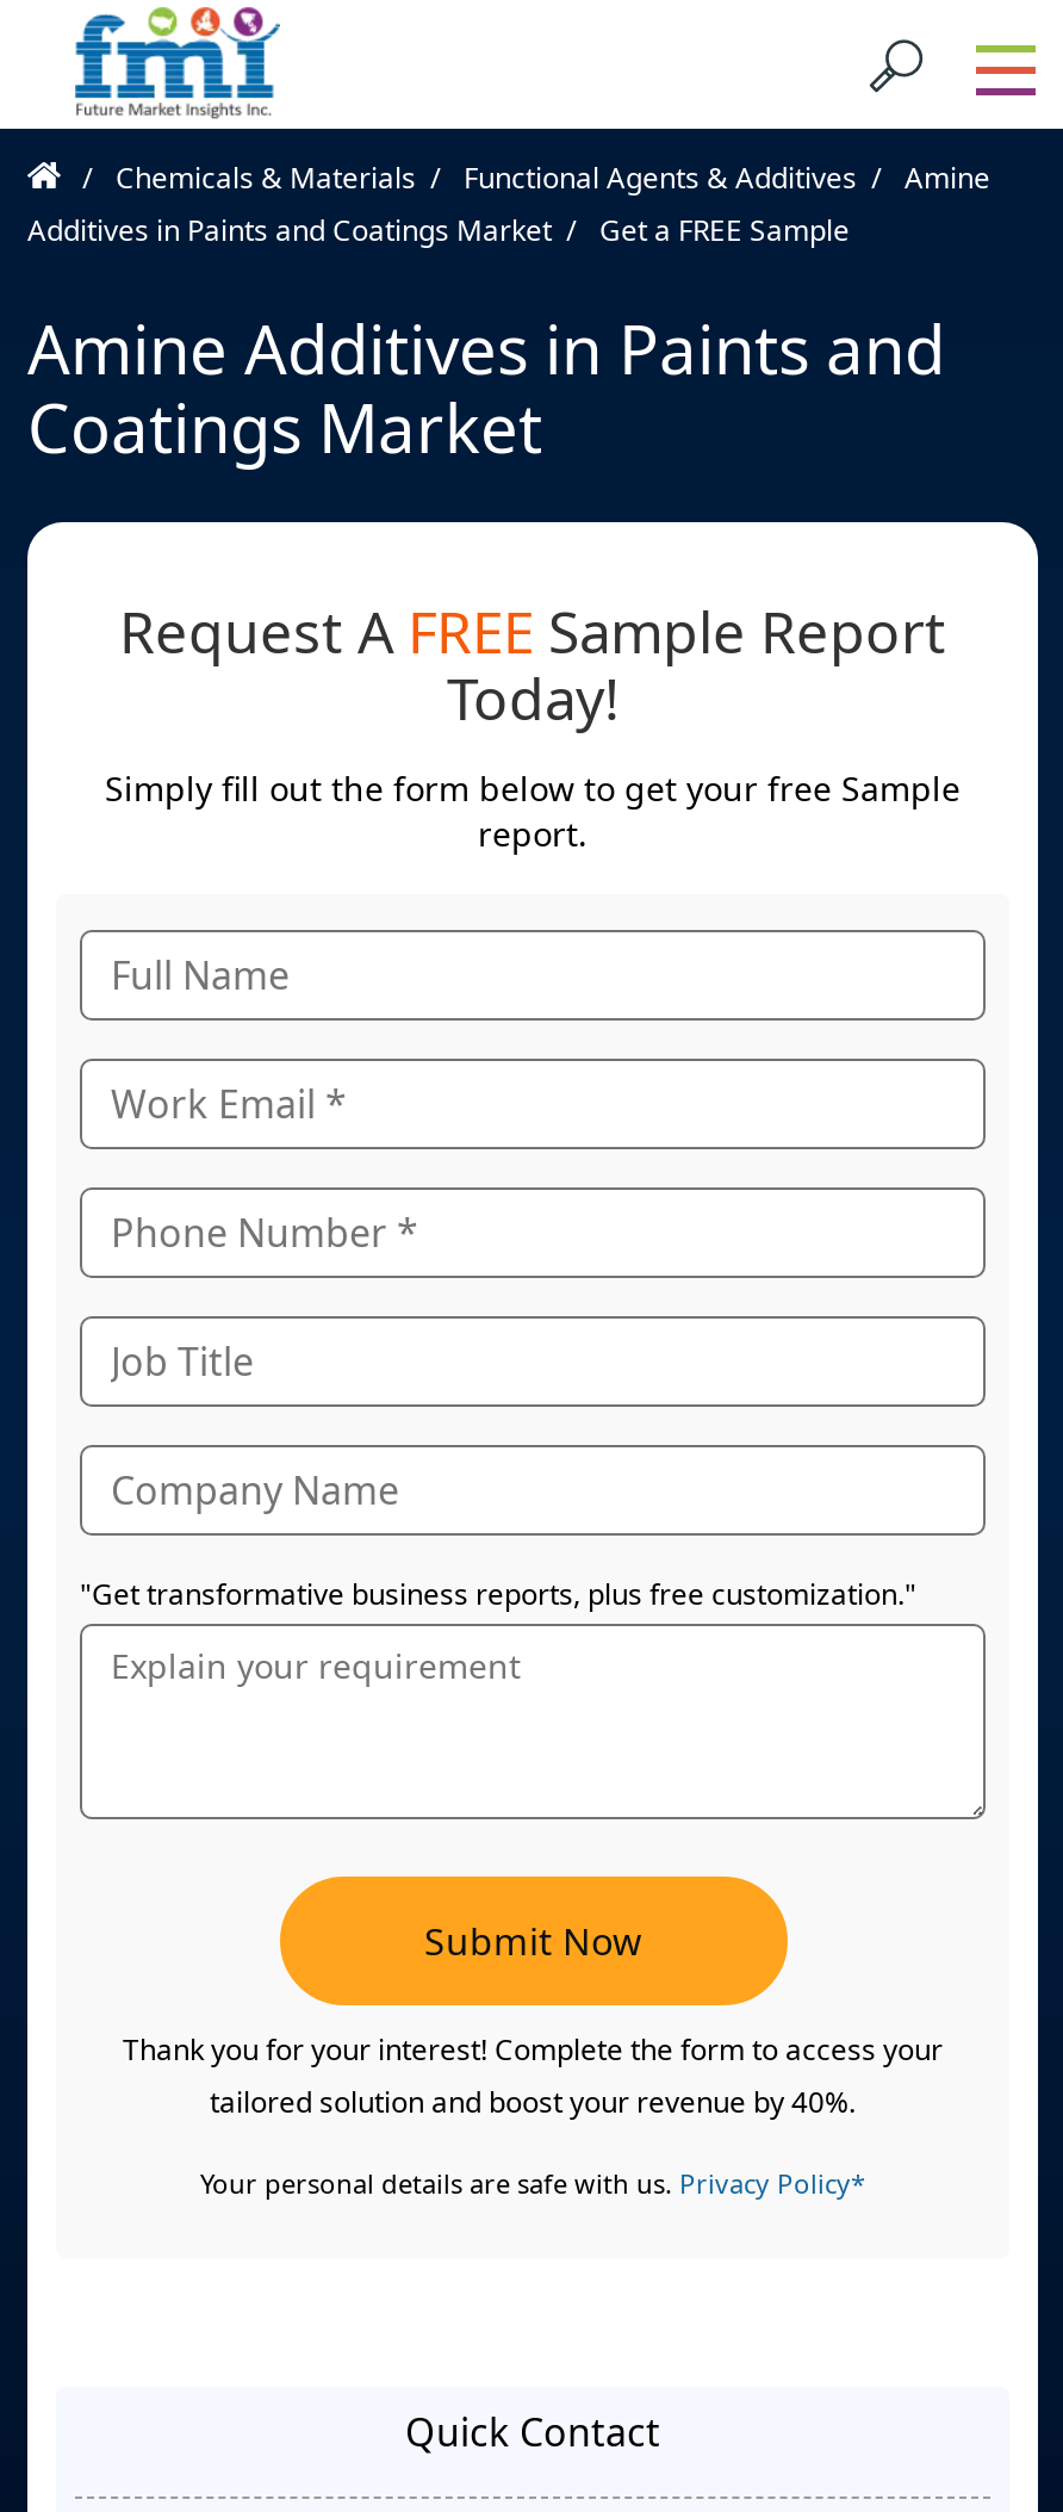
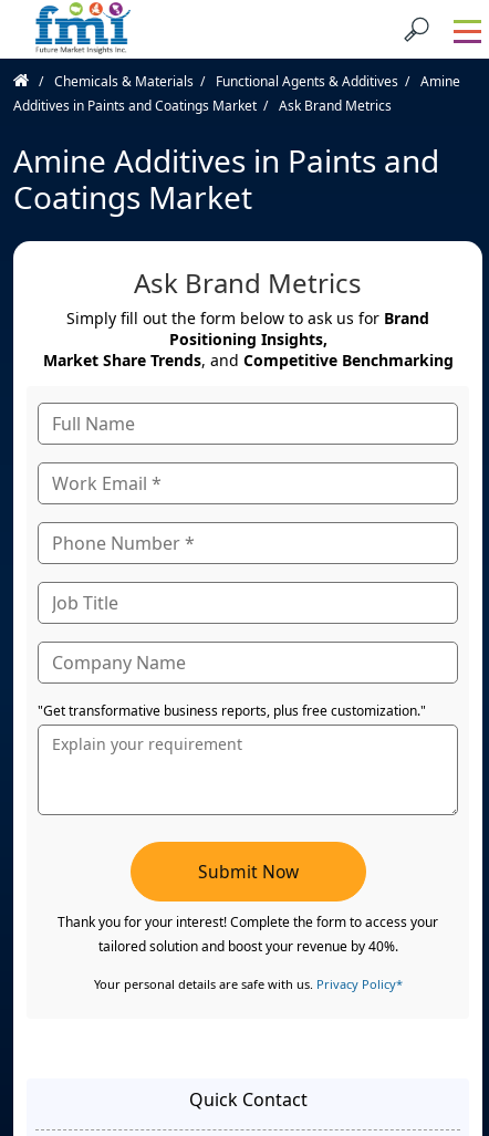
[599,210,850,250] Get a FREE Sample -> [279,96,392,115] Ask Brand Metrics
[105,591,961,856] Request A FREE Sample Report | Today! | Simply fill out the form below to get your free Sample | report. -> [43,264,453,371] Ask Brand Metrics | Simply fill out the form below to ask us for Brand | Positioning Insights, | Market Share Trends, and Competitive Benchmarking

